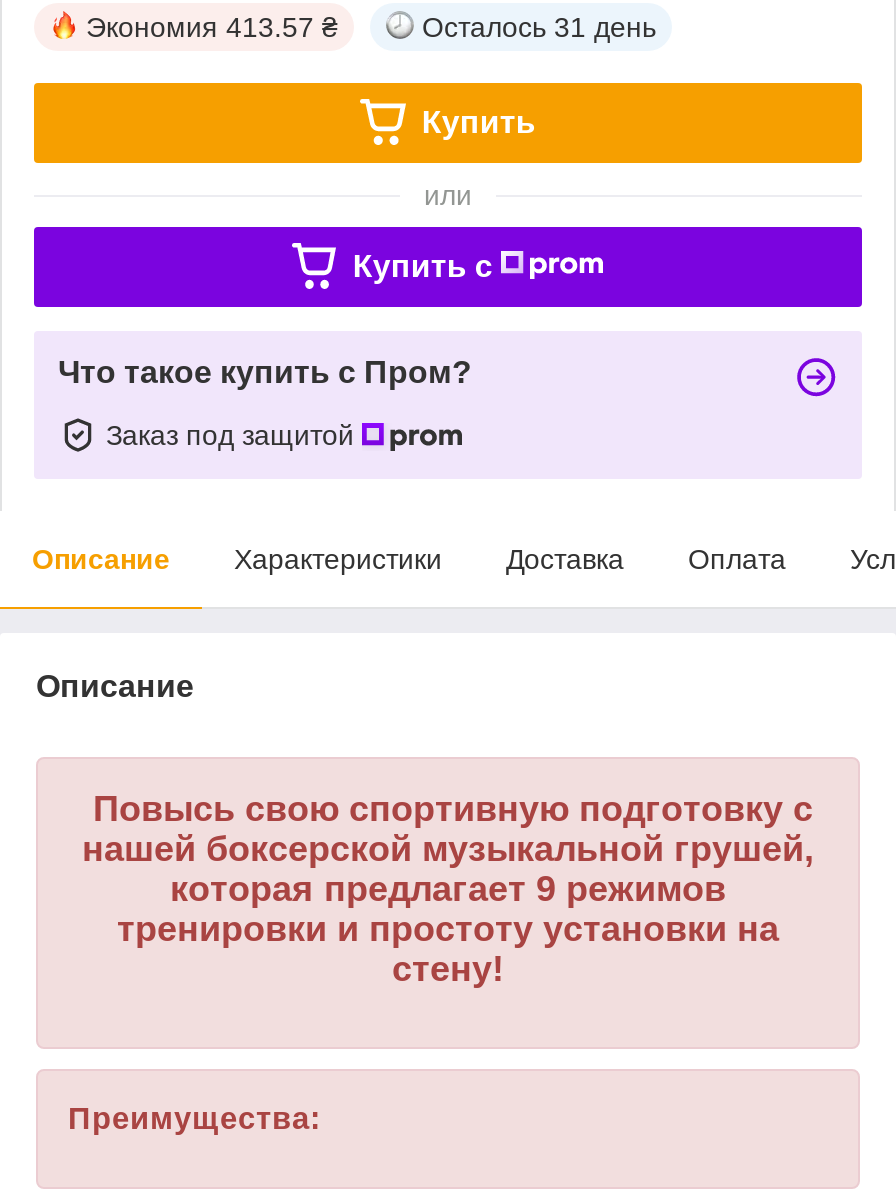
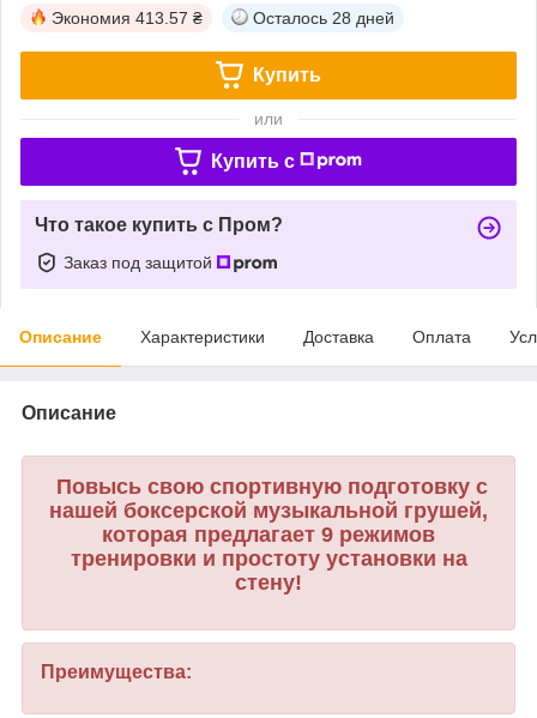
[422,11,656,43] Осталось 31 день -> [253,8,394,27] Осталось 28 дней

